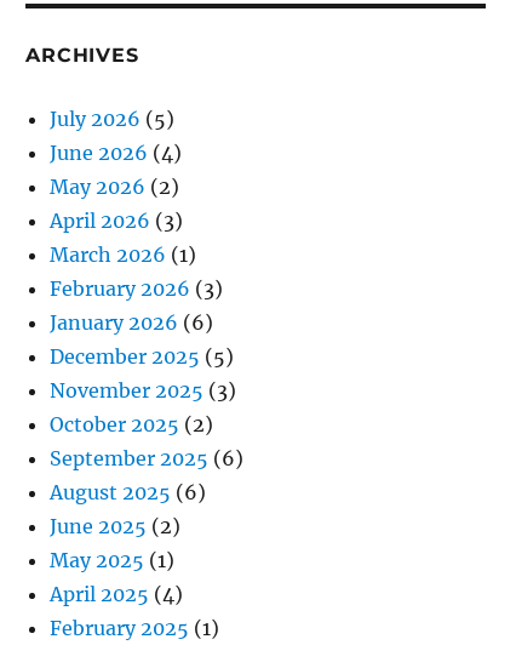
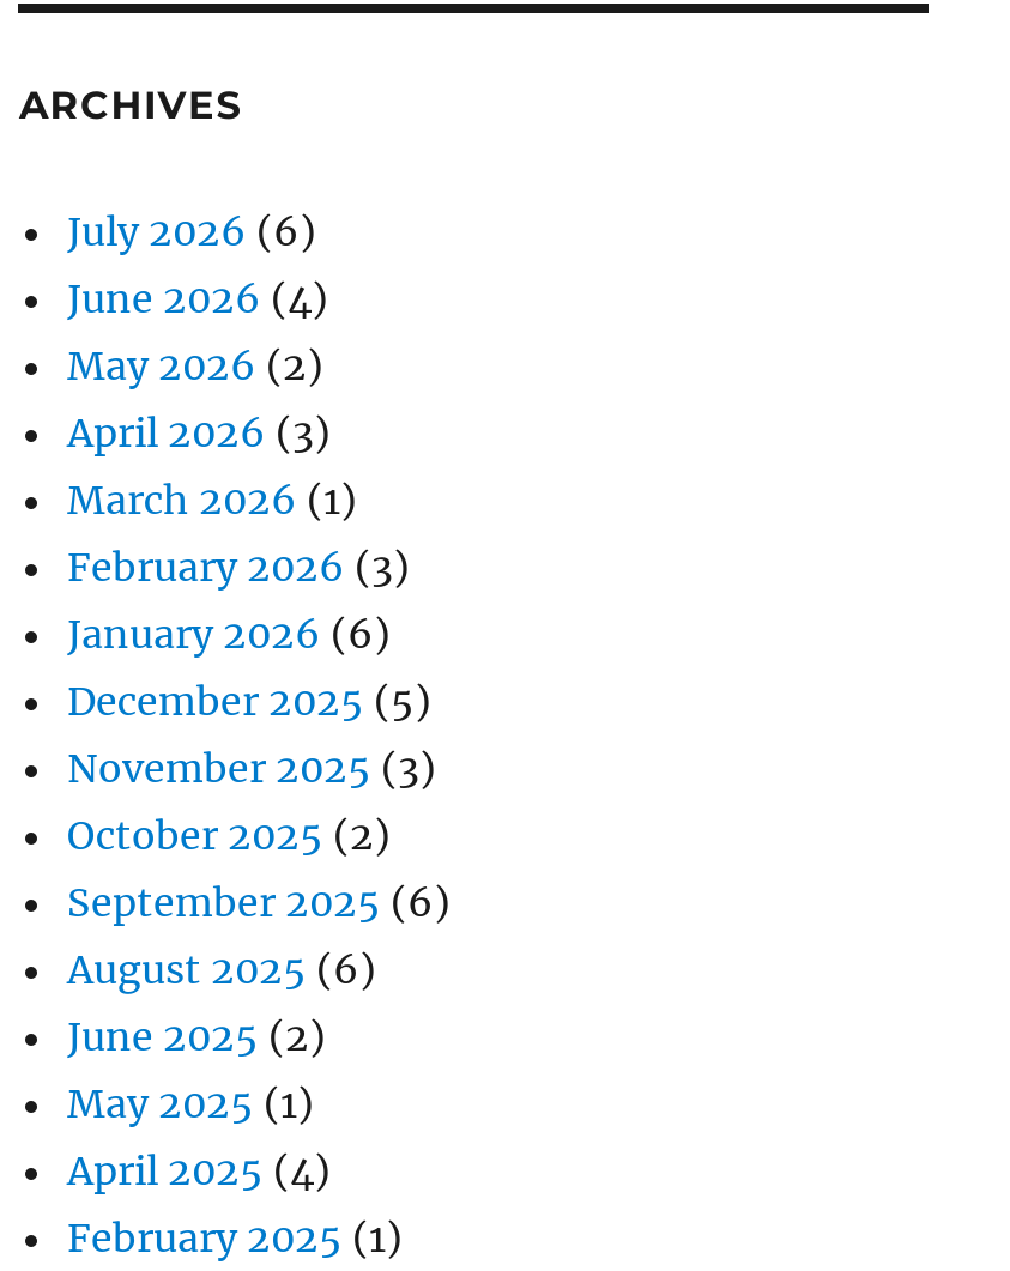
[50,106,175,131] July 2026 (5) -> [67,207,316,254] July 2026 (6)

